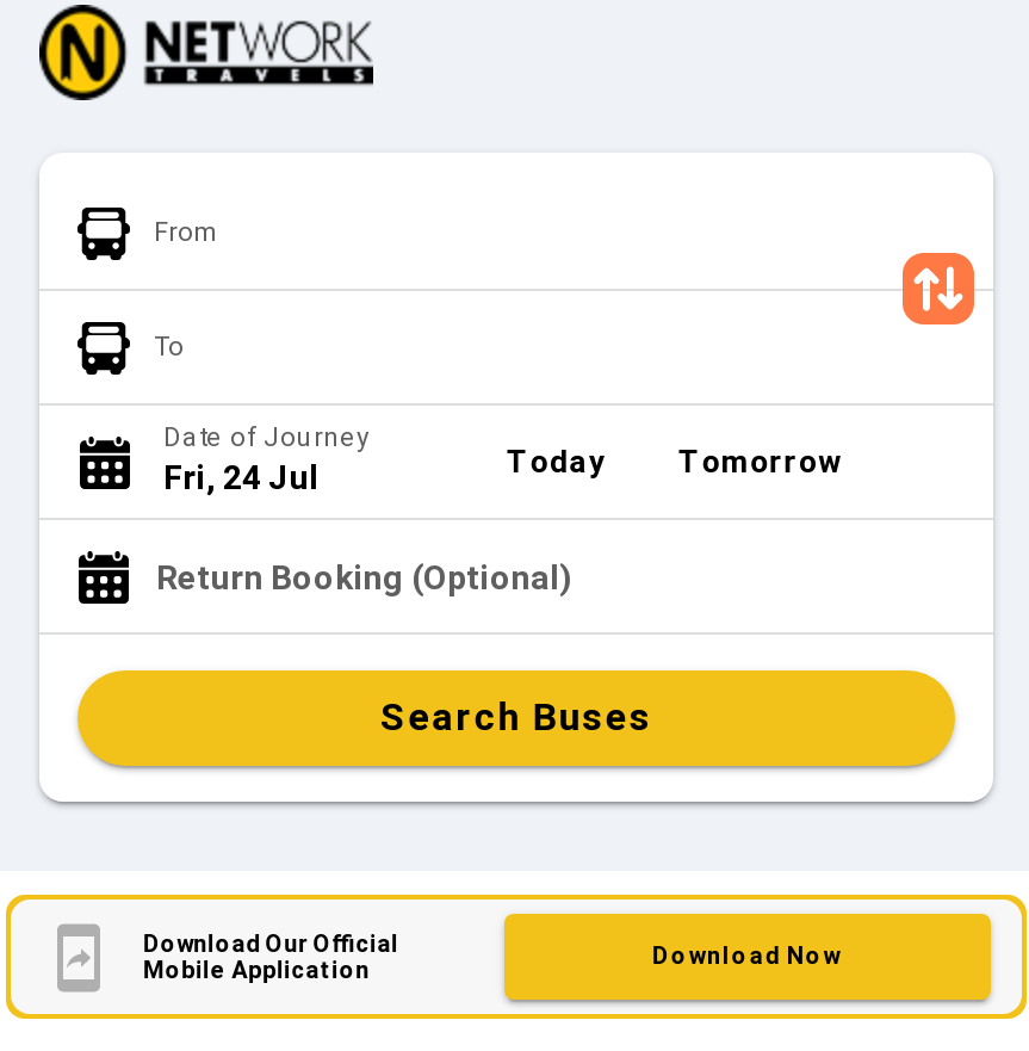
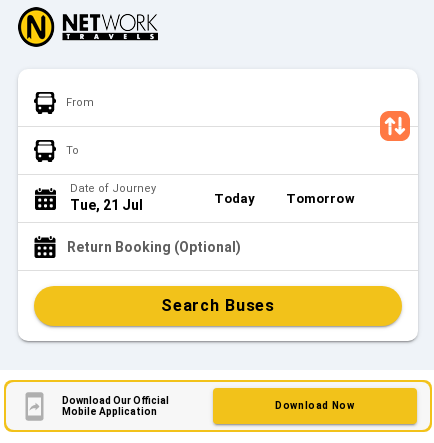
[163,458,318,496] Fri, 24 Jul -> [70,197,143,213] Tue, 21 Jul

